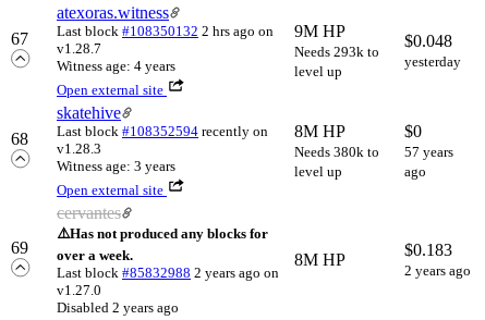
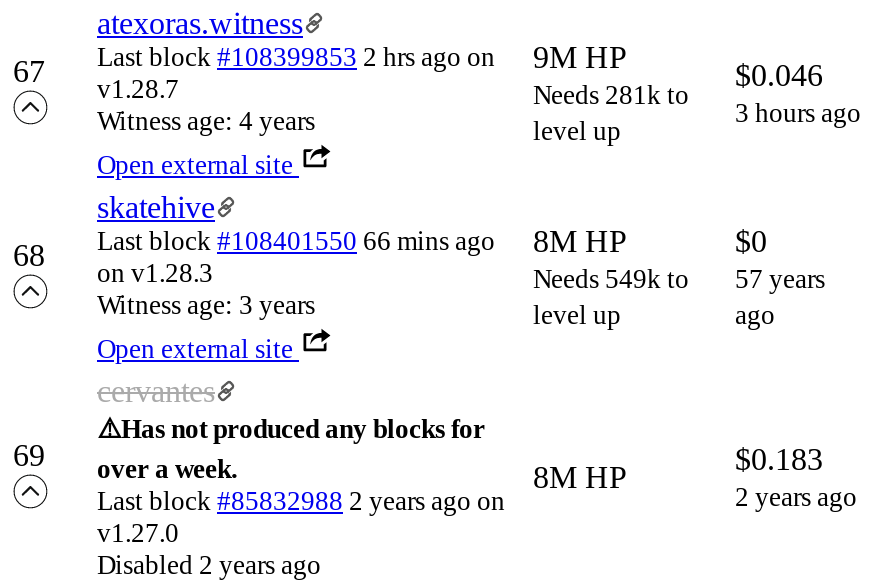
[57,23,274,40] Last block #108350132 2 hrs ago on -> [97,43,495,73] Last block #108399853 2 hrs ago on
[404,32,461,70] $0.048 | yesterday -> [735,59,861,129] $0.046 | 3 hours ago
[294,44,379,60] Needs 293k to -> [533,81,689,111] Needs 281k to
[57,123,268,157] Last block #108352594 recently on | v1.28.3 -> [97,227,495,289] Last block #108401550 66 mins ago | on v1.28.3
[294,144,453,160] Needs 380k to 57 years -> [533,265,825,295] Needs 549k to 57 years

